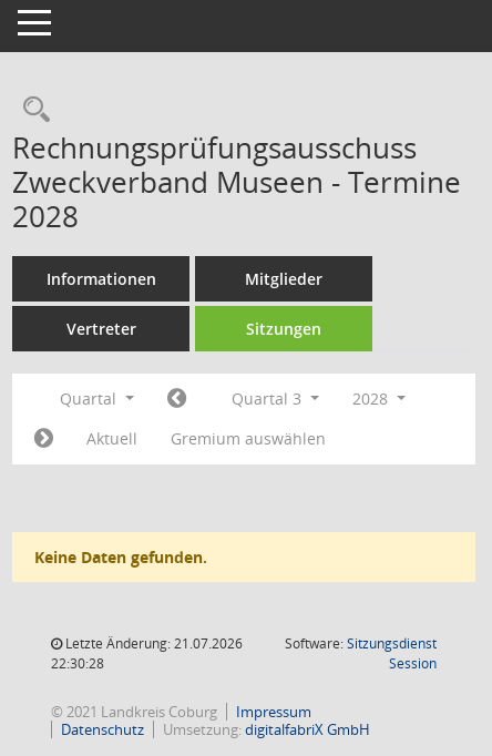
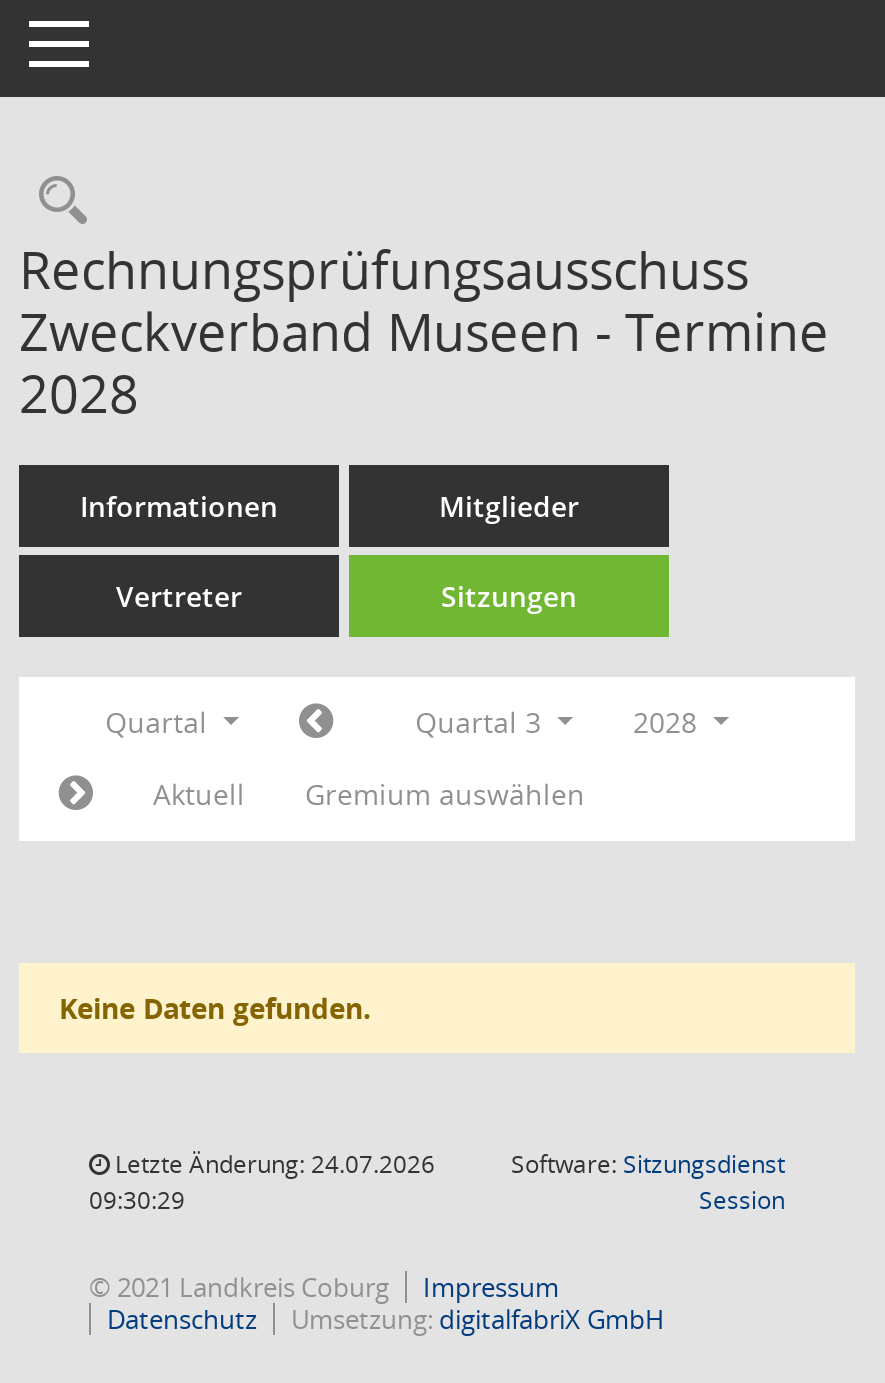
[62,634,243,653] Letzte Änderung: 21.07.2026 -> [109,1147,435,1181] Letzte Änderung: 24.07.2026
[51,654,104,673] 22:30:28 -> [89,1183,185,1217] 09:30:29

